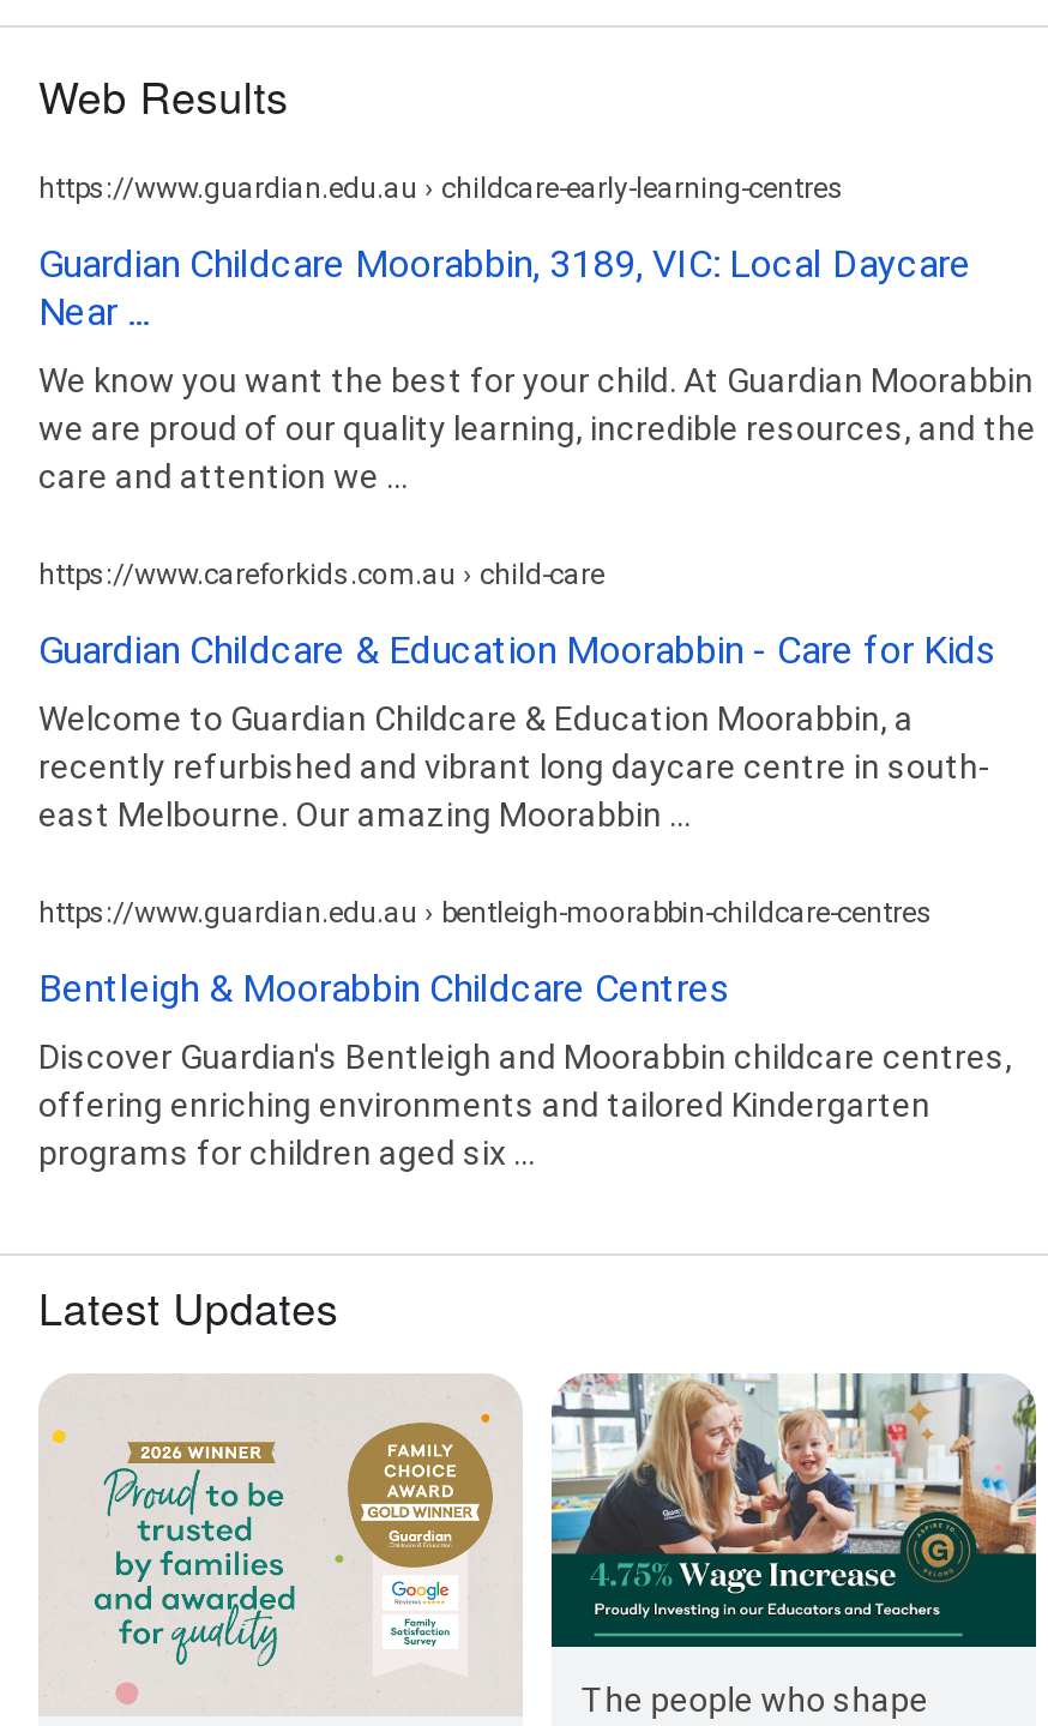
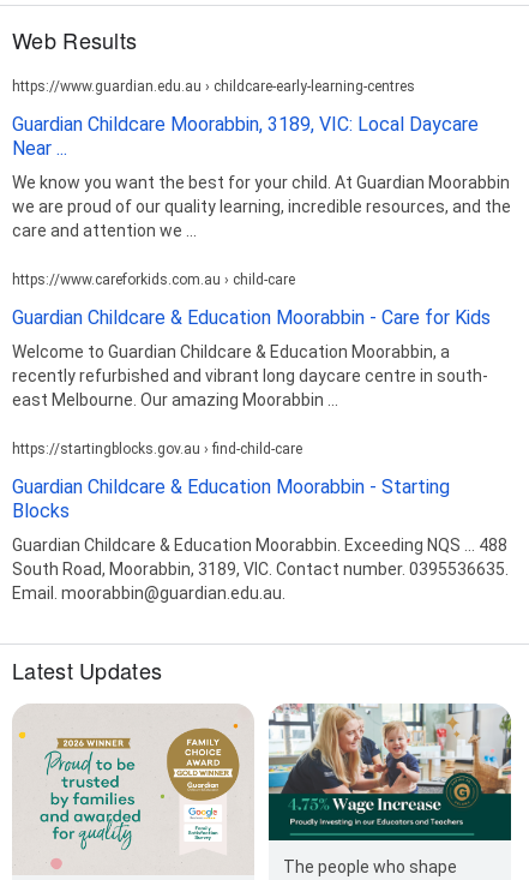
[38,896,933,930] https://www.guardian.edu.au › bentleigh-moorabbin-childcare-centres -> [12,441,302,458] https://startingblocks.gov.au › find-child-care
[38,966,729,1012] Bentleigh & Moorabbin Childcare Centres -> [12,476,450,522] Guardian Childcare & Education Moorabbin - Starting | Blocks
[38,1038,1012,1172] Discover Guardian's Bentleigh and Moorabbin childcare centres, | offering enriching environments and tailored Kindergarten | programs for children aged six ... -> [12,536,509,603] Guardian Childcare & Education Moorabbin. Exceeding NQS ... 488 | South Road, Moorabbin, 3189, VIC. Contact number. 0395536635. | Email. moorabbin@guardian.edu.au.

